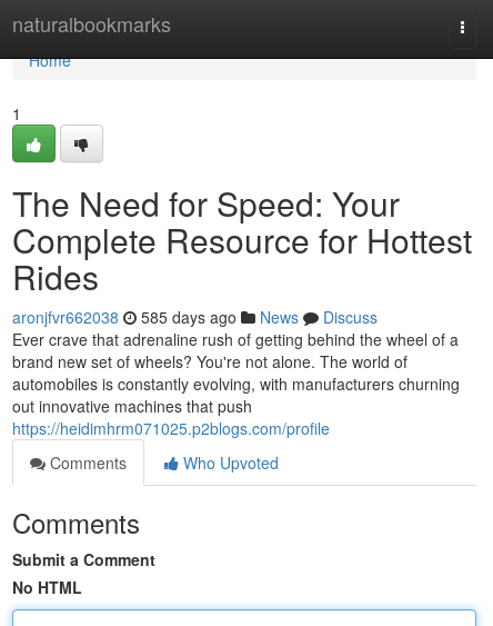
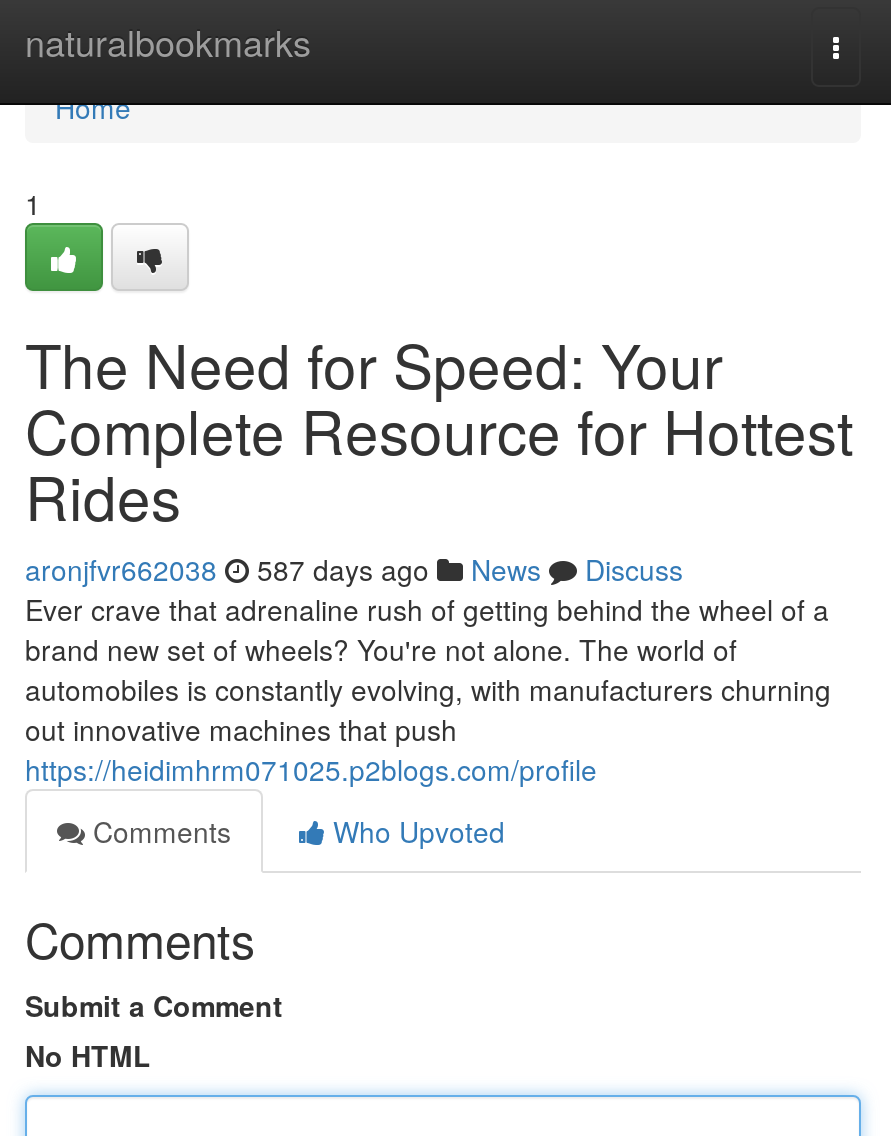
[12,306,378,328] aronjfvr662038 585 days ago News Discuss -> [25,549,683,589] aronjfvr662038 587 days ago News Discuss

